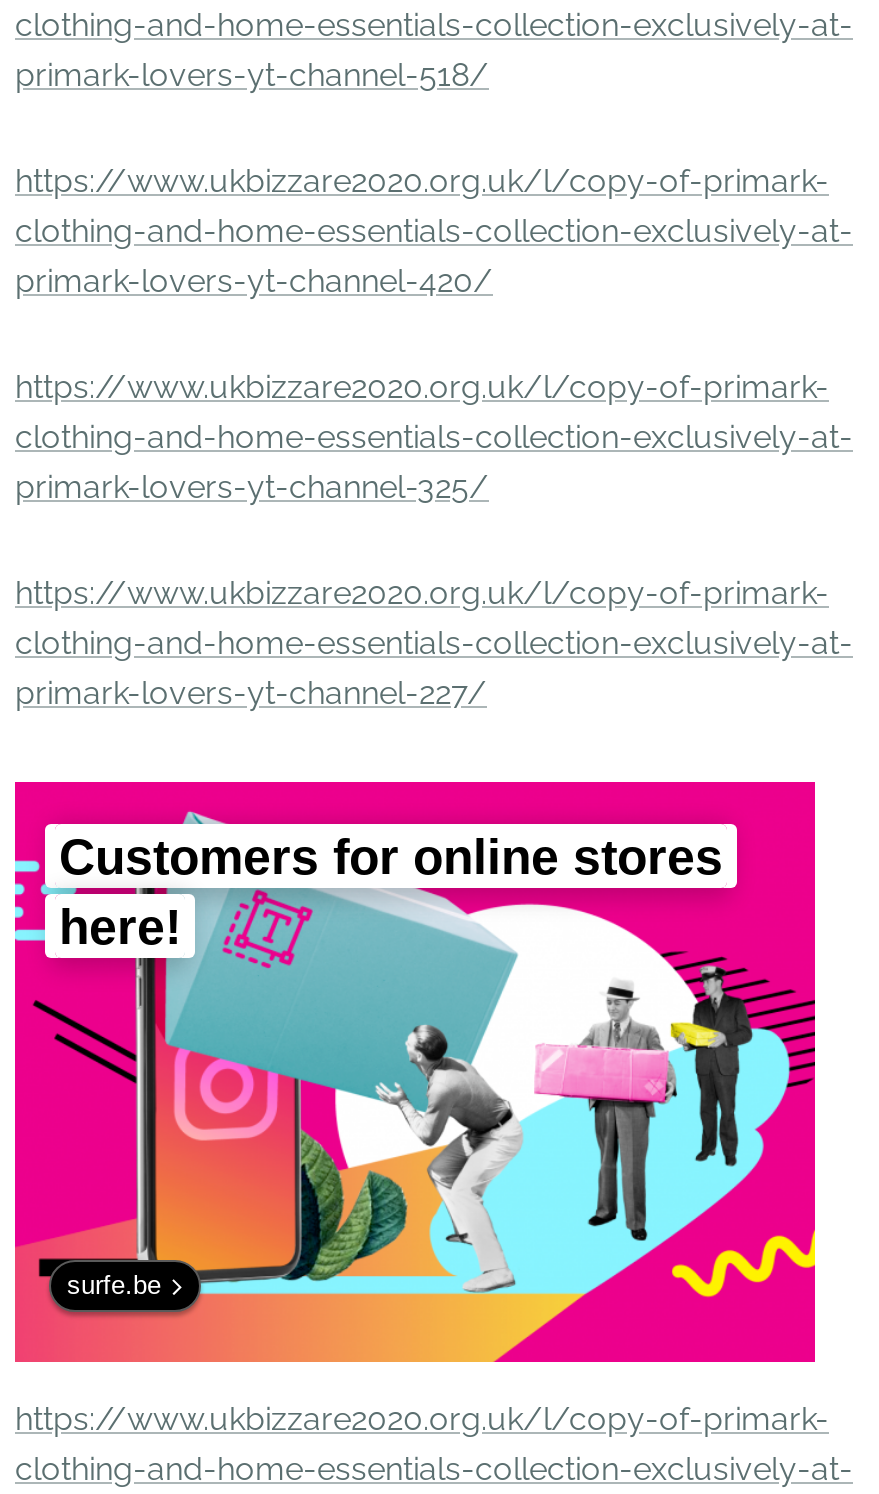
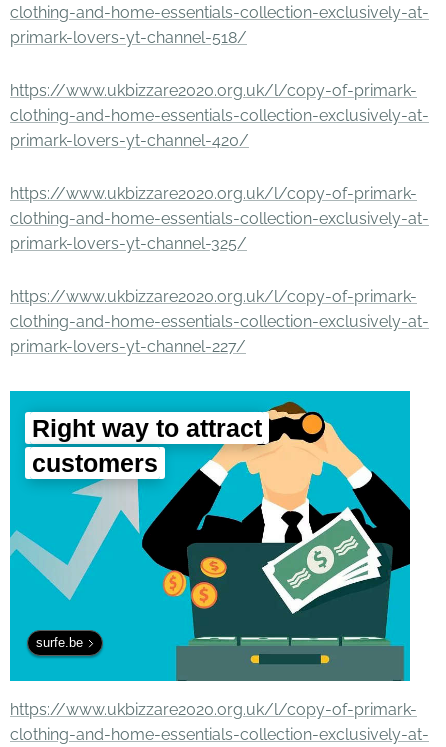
[13,780,817,1364] [image] | Customers for online stores | here! -> [9,390,411,682] [image] | Right way to attract | customers

